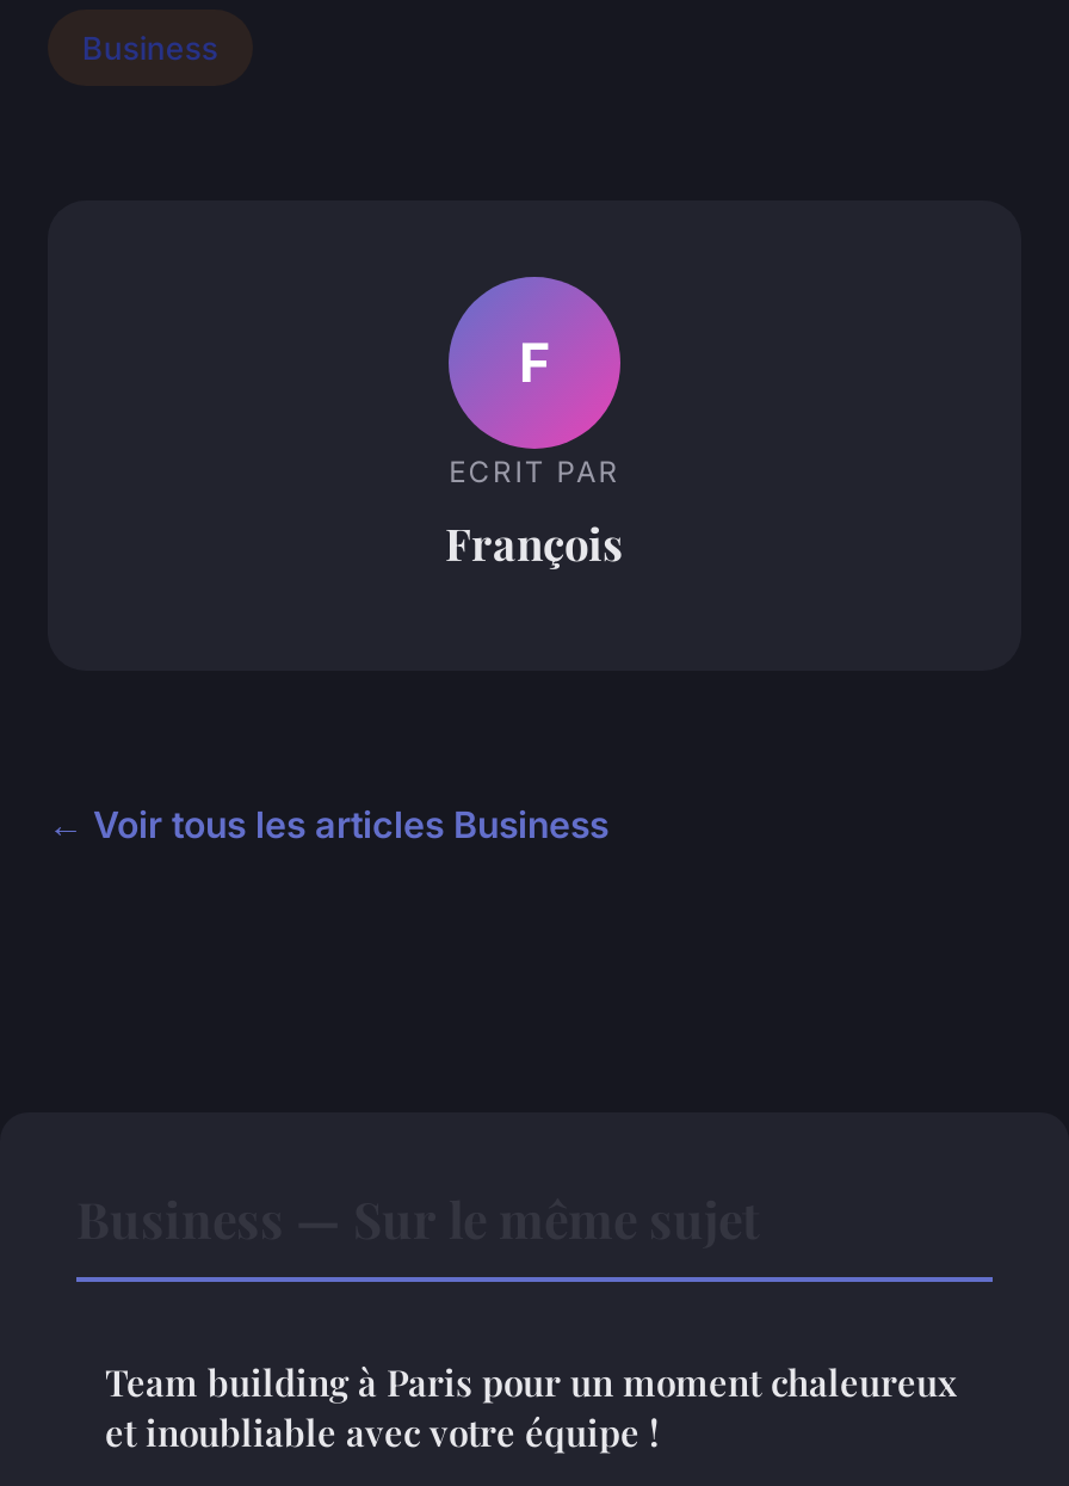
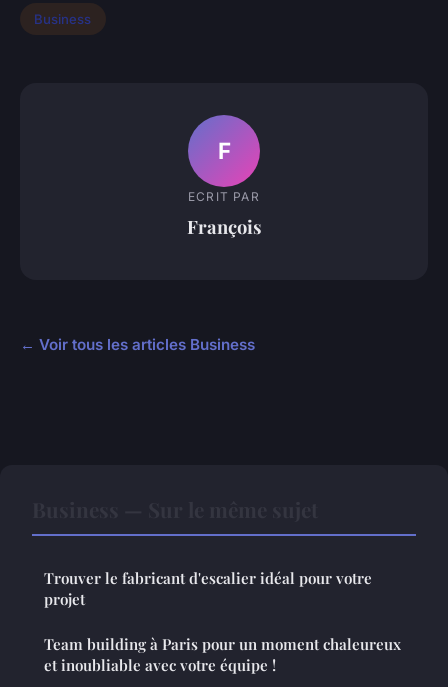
none -> [44,568,372,609] Trouver le fabricant d'escalier idéal pour votre | projet

